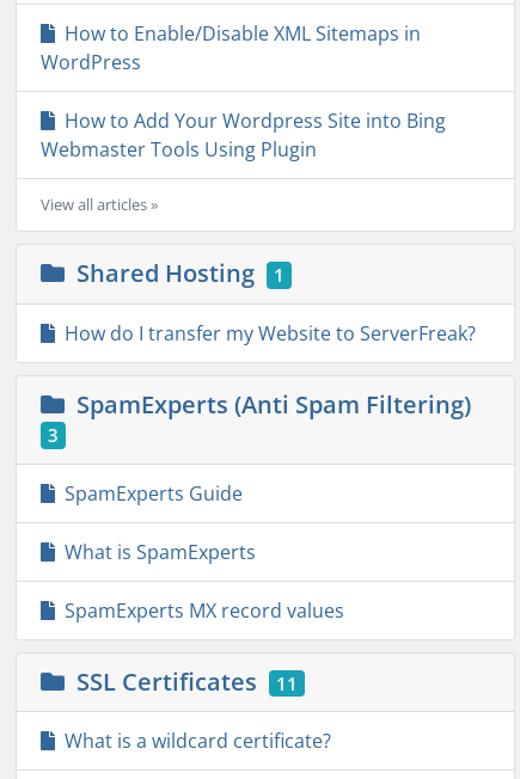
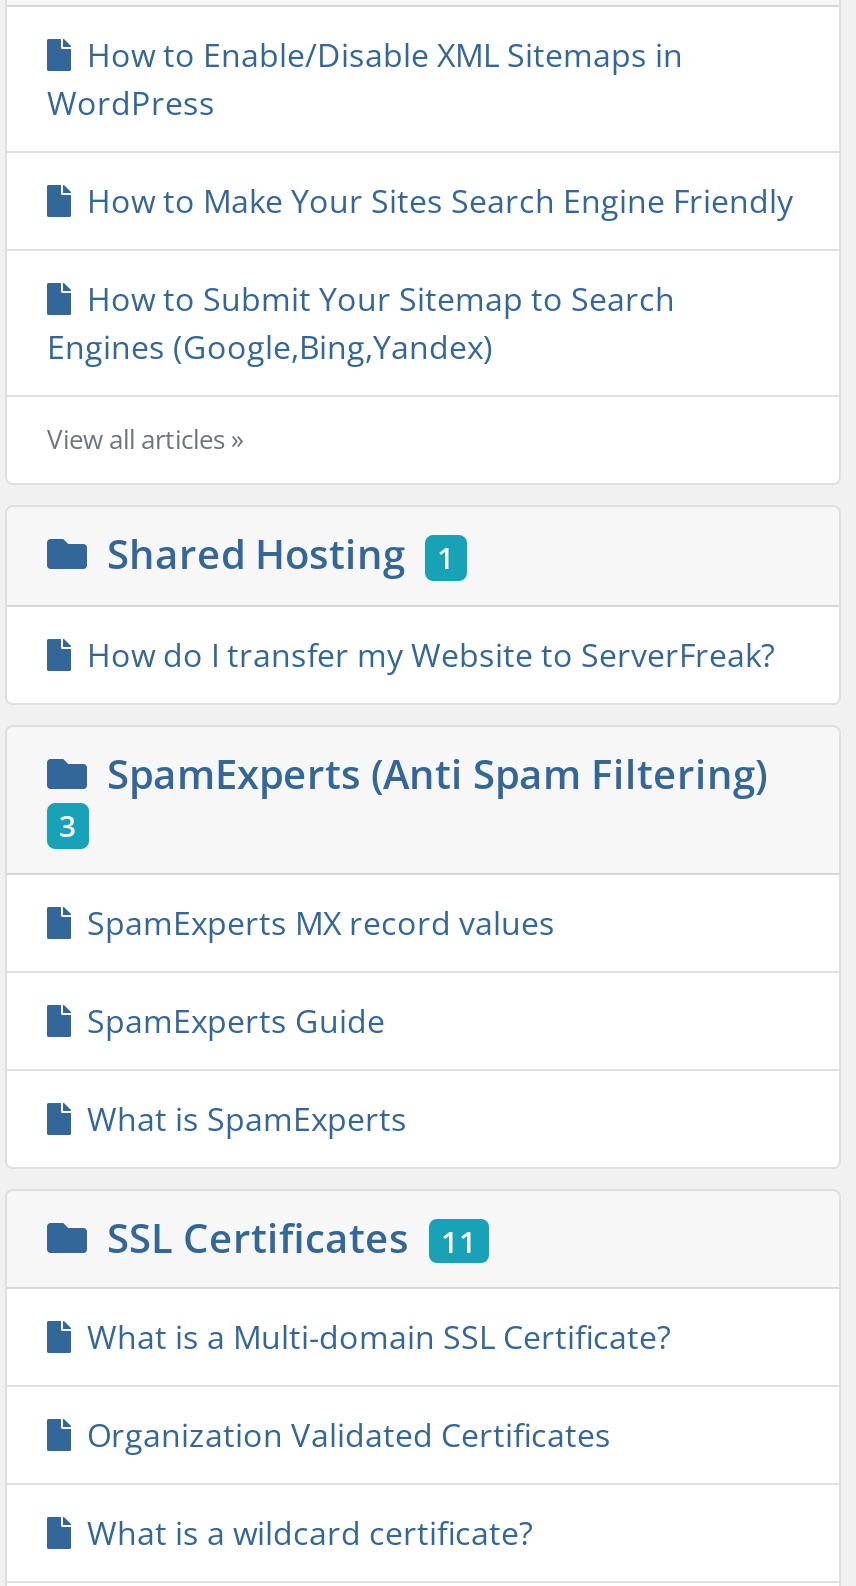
[41,108,446,162] How to Add Your Wordpress Site into Bing | Webmaster Tools Using Plugin -> [47,179,793,369] How to Make Your Sites Search Engine Friendly | How to Submit Your Sitemap to Search | Engines (Google,Bing,Yandex)
moved [55,597,344,623] -> [71,900,555,944]: SpamExperts MX record values
none -> [71,1315,671,1457] What is a Multi-domain SSL Certificate? | Organization Validated Certificates

